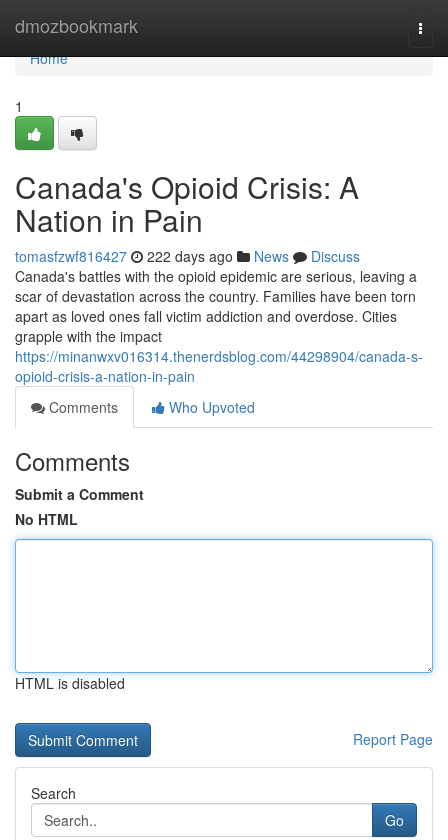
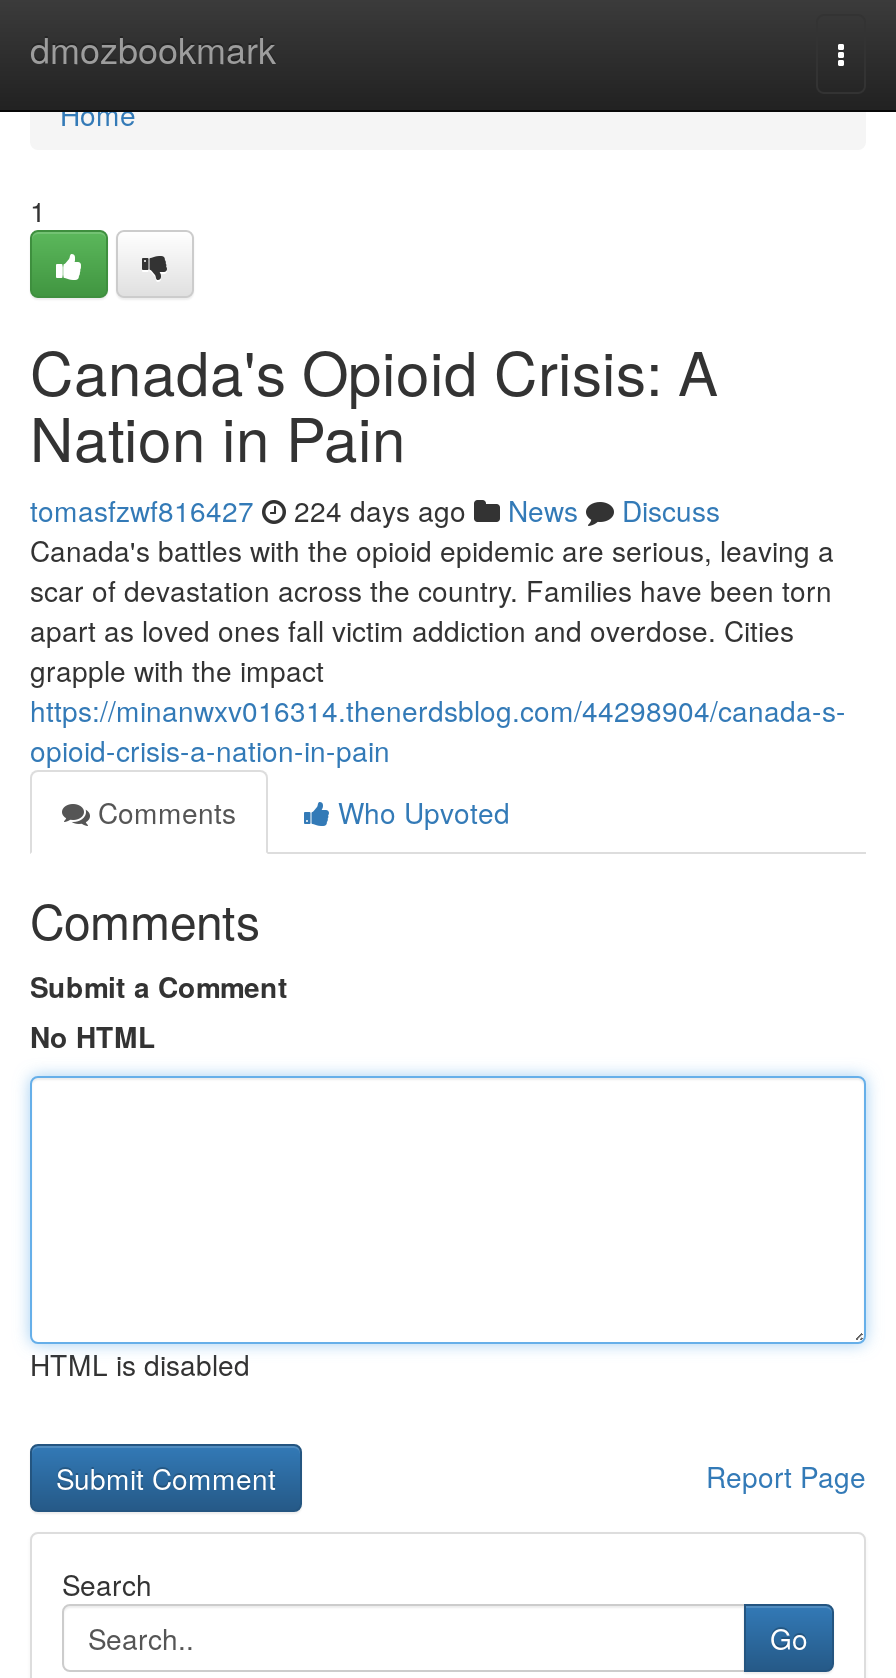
[15,246,360,266] tomasfzwf816427 222 days ago News Discuss -> [30,490,720,530] tomasfzwf816427 224 days ago News Discuss

